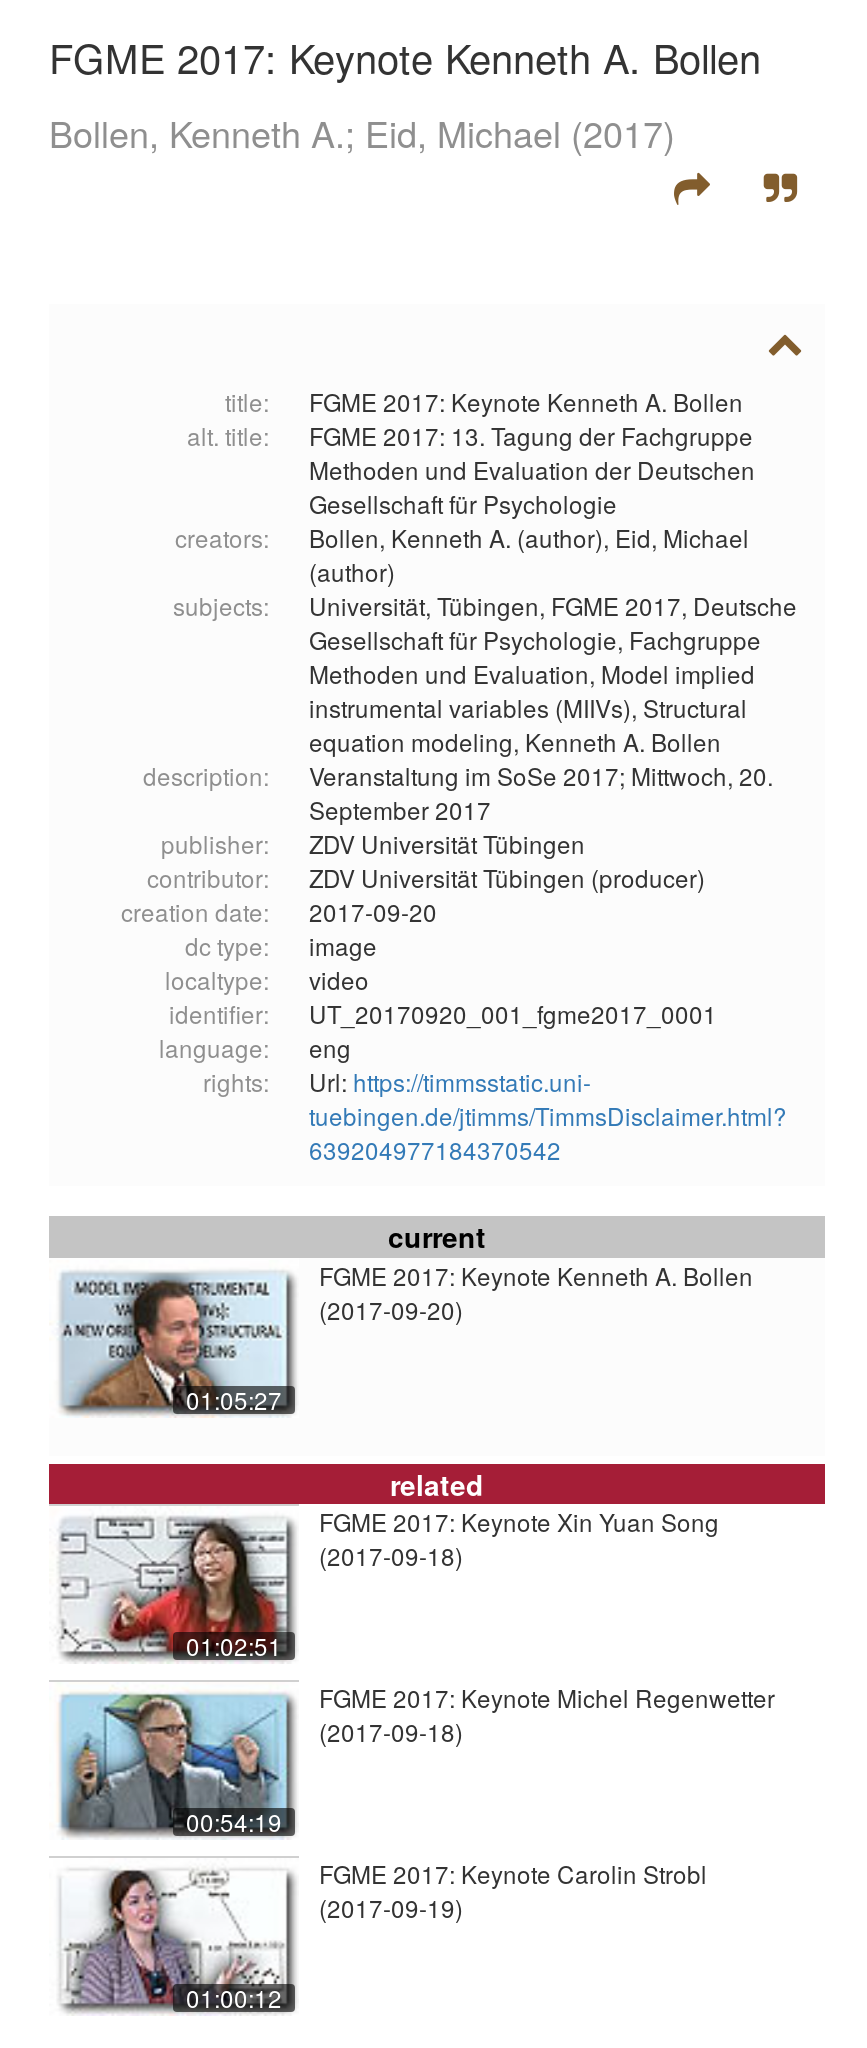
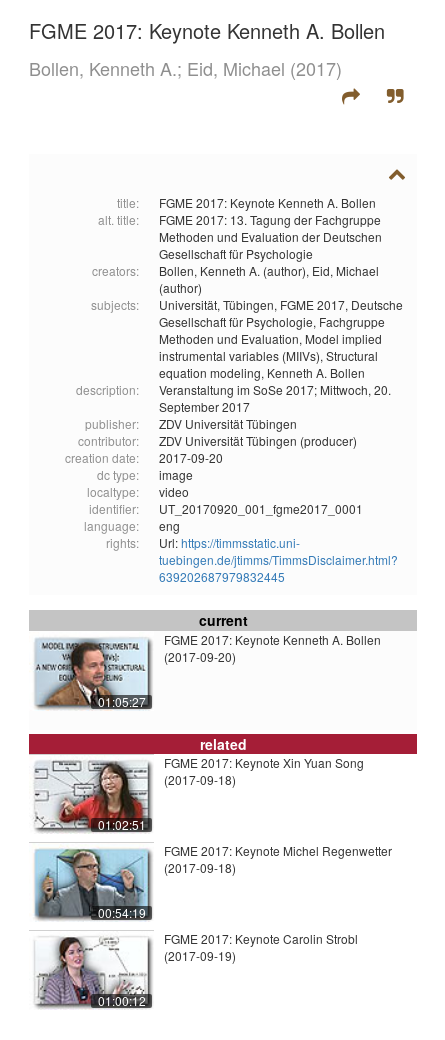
[309,1132,561,1166] 639204977184370542 -> [159,568,285,585] 639202687979832445

